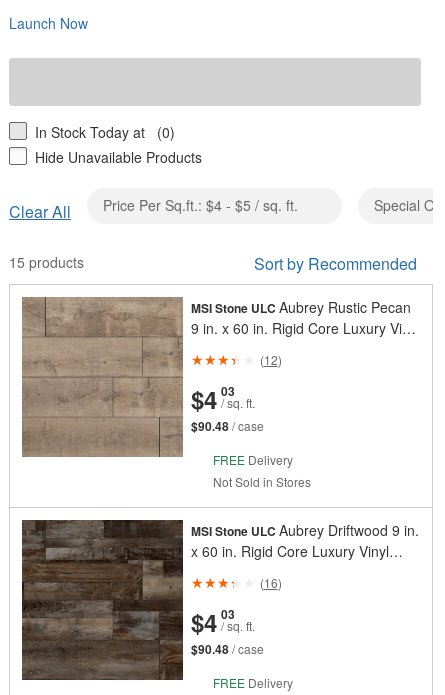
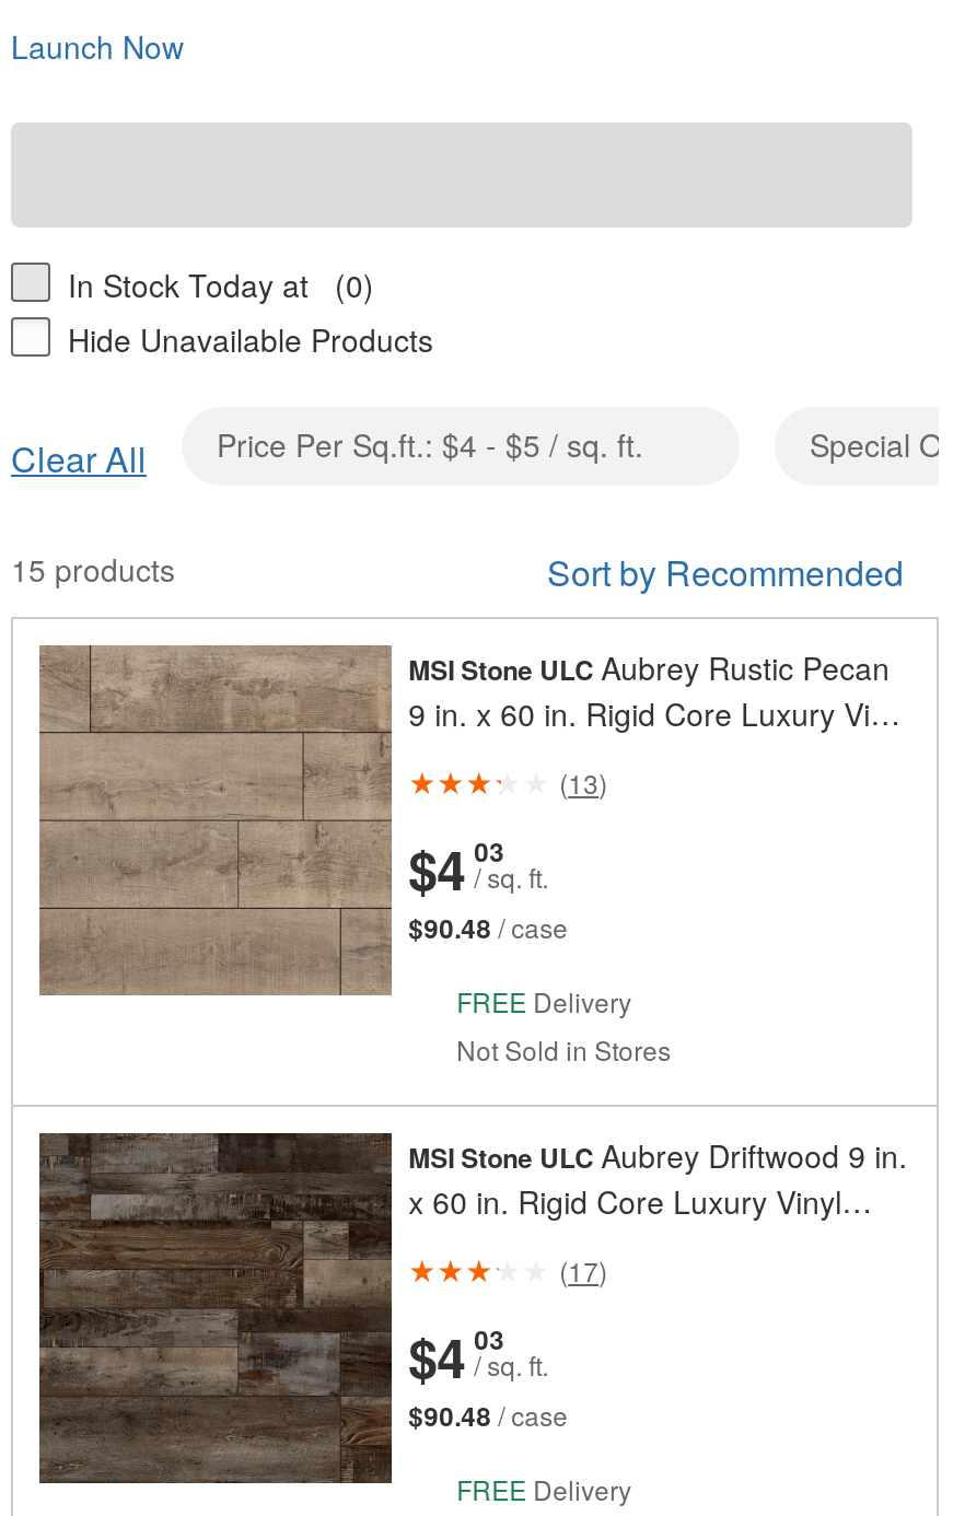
[260,351,282,368] (12) -> [559,763,607,800] (13)
[260,574,282,591] (16) -> [559,1250,607,1288] (17)

